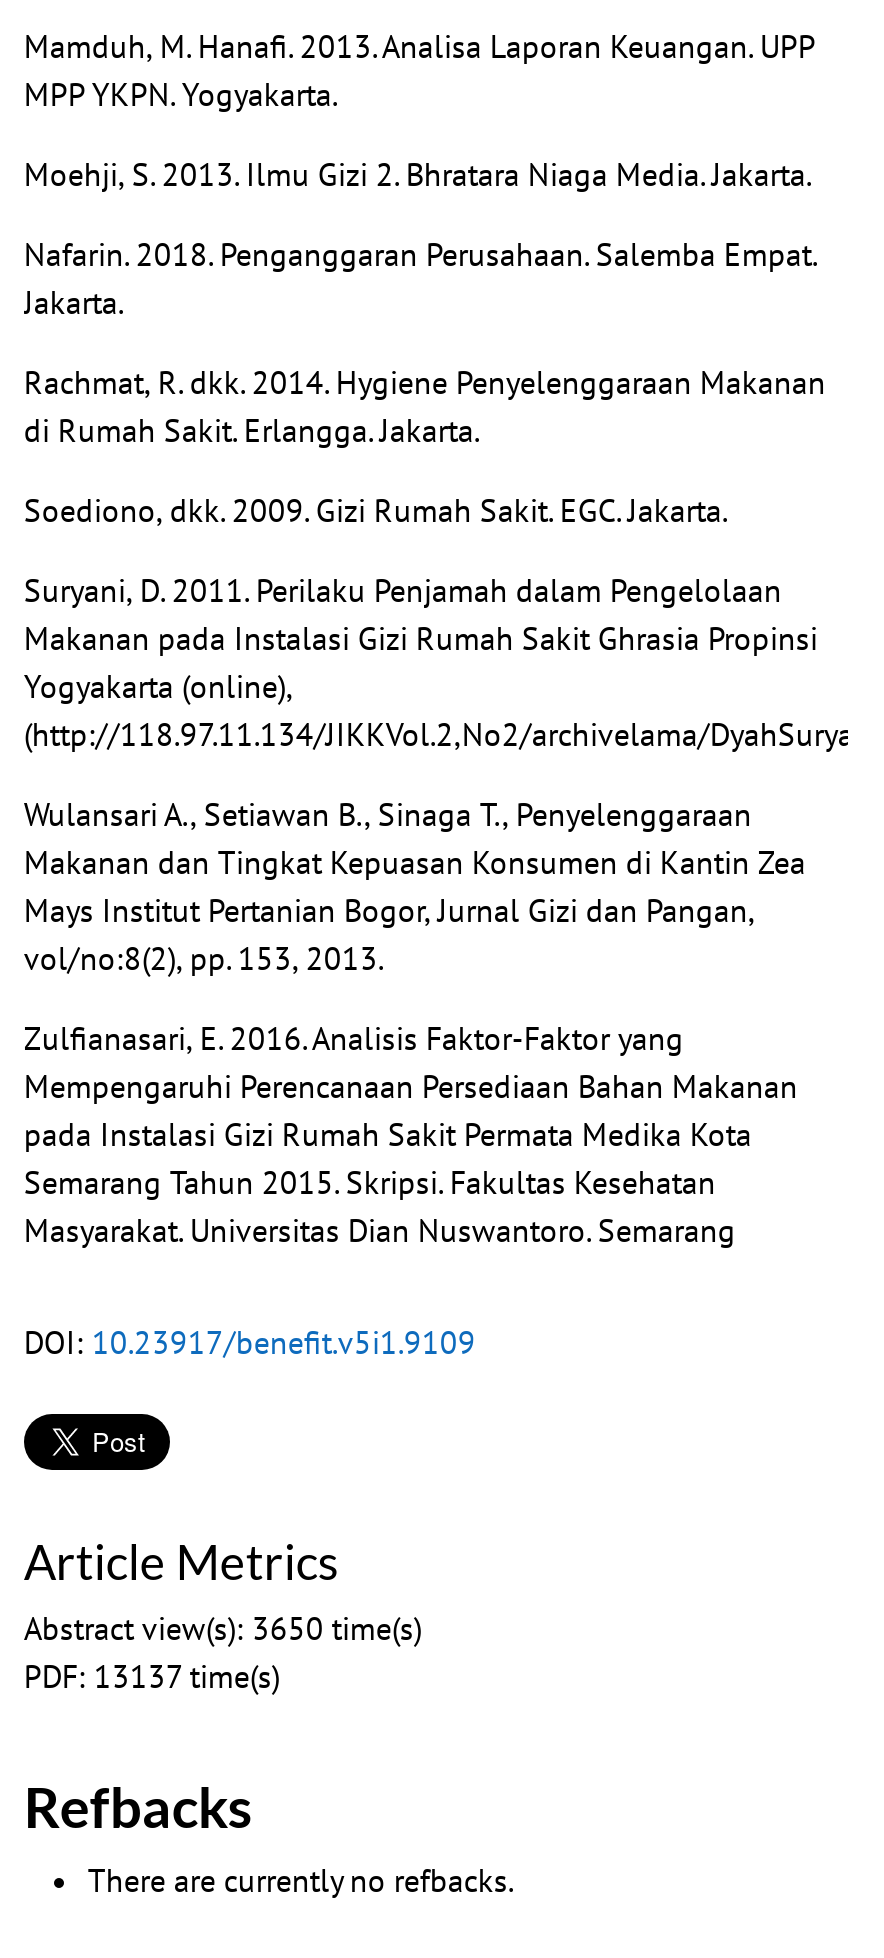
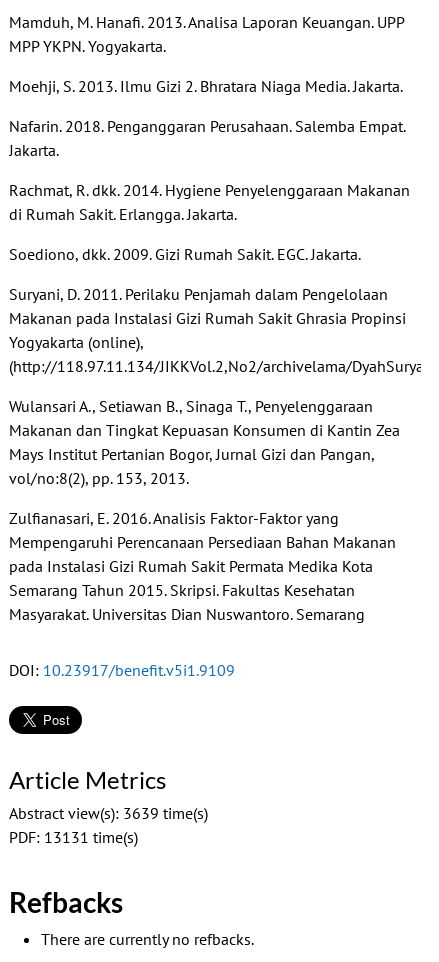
[24,1607,422,1647] Abstract view(s): 3650 time(s) -> [9,803,208,823] Abstract view(s): 3639 time(s)
[24,1655,280,1695] PDF: 13137 time(s) -> [9,827,138,847] PDF: 13131 time(s)

